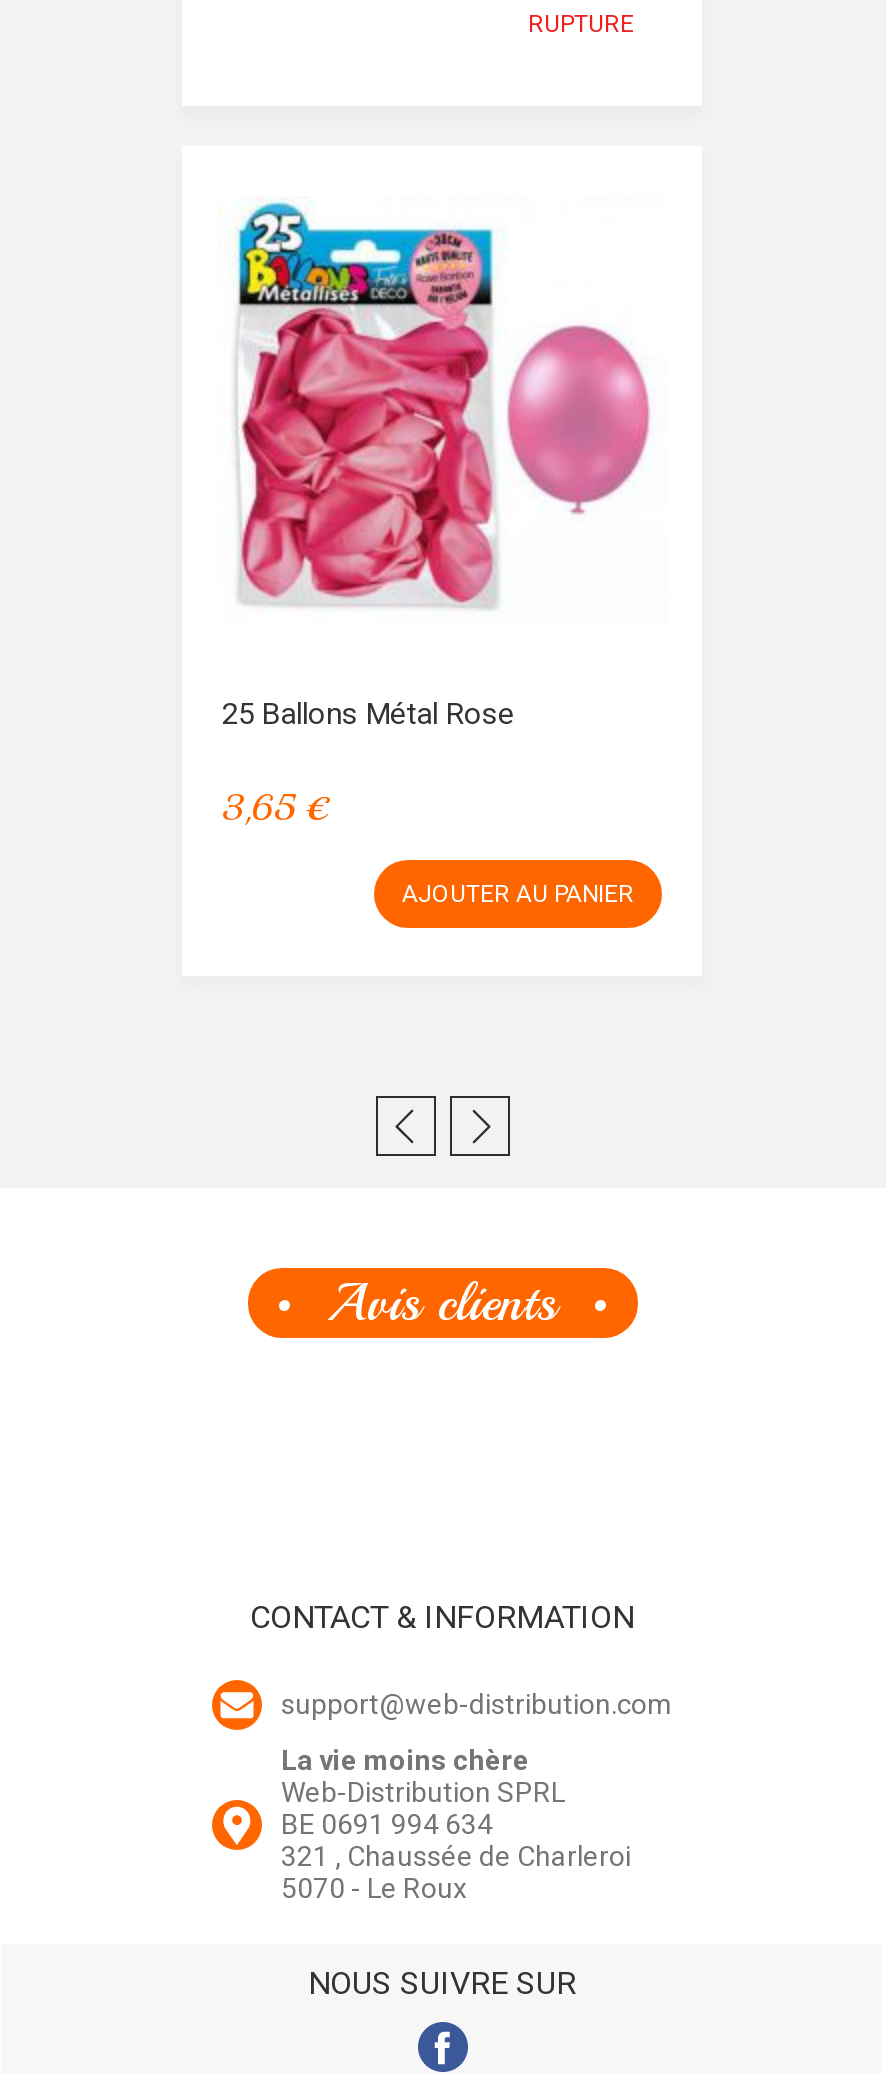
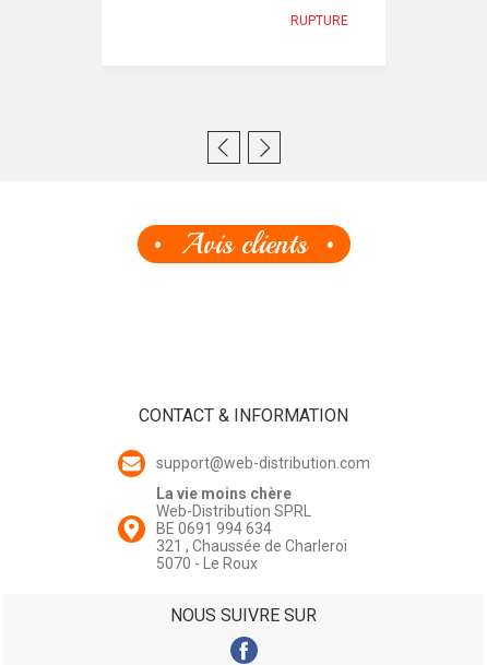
[234,202,652,610] [image] -> none
[222,696,634,908] 25 Ballons Métal Rose | 3,65 € | AJOUTER AU PANIER -> none

